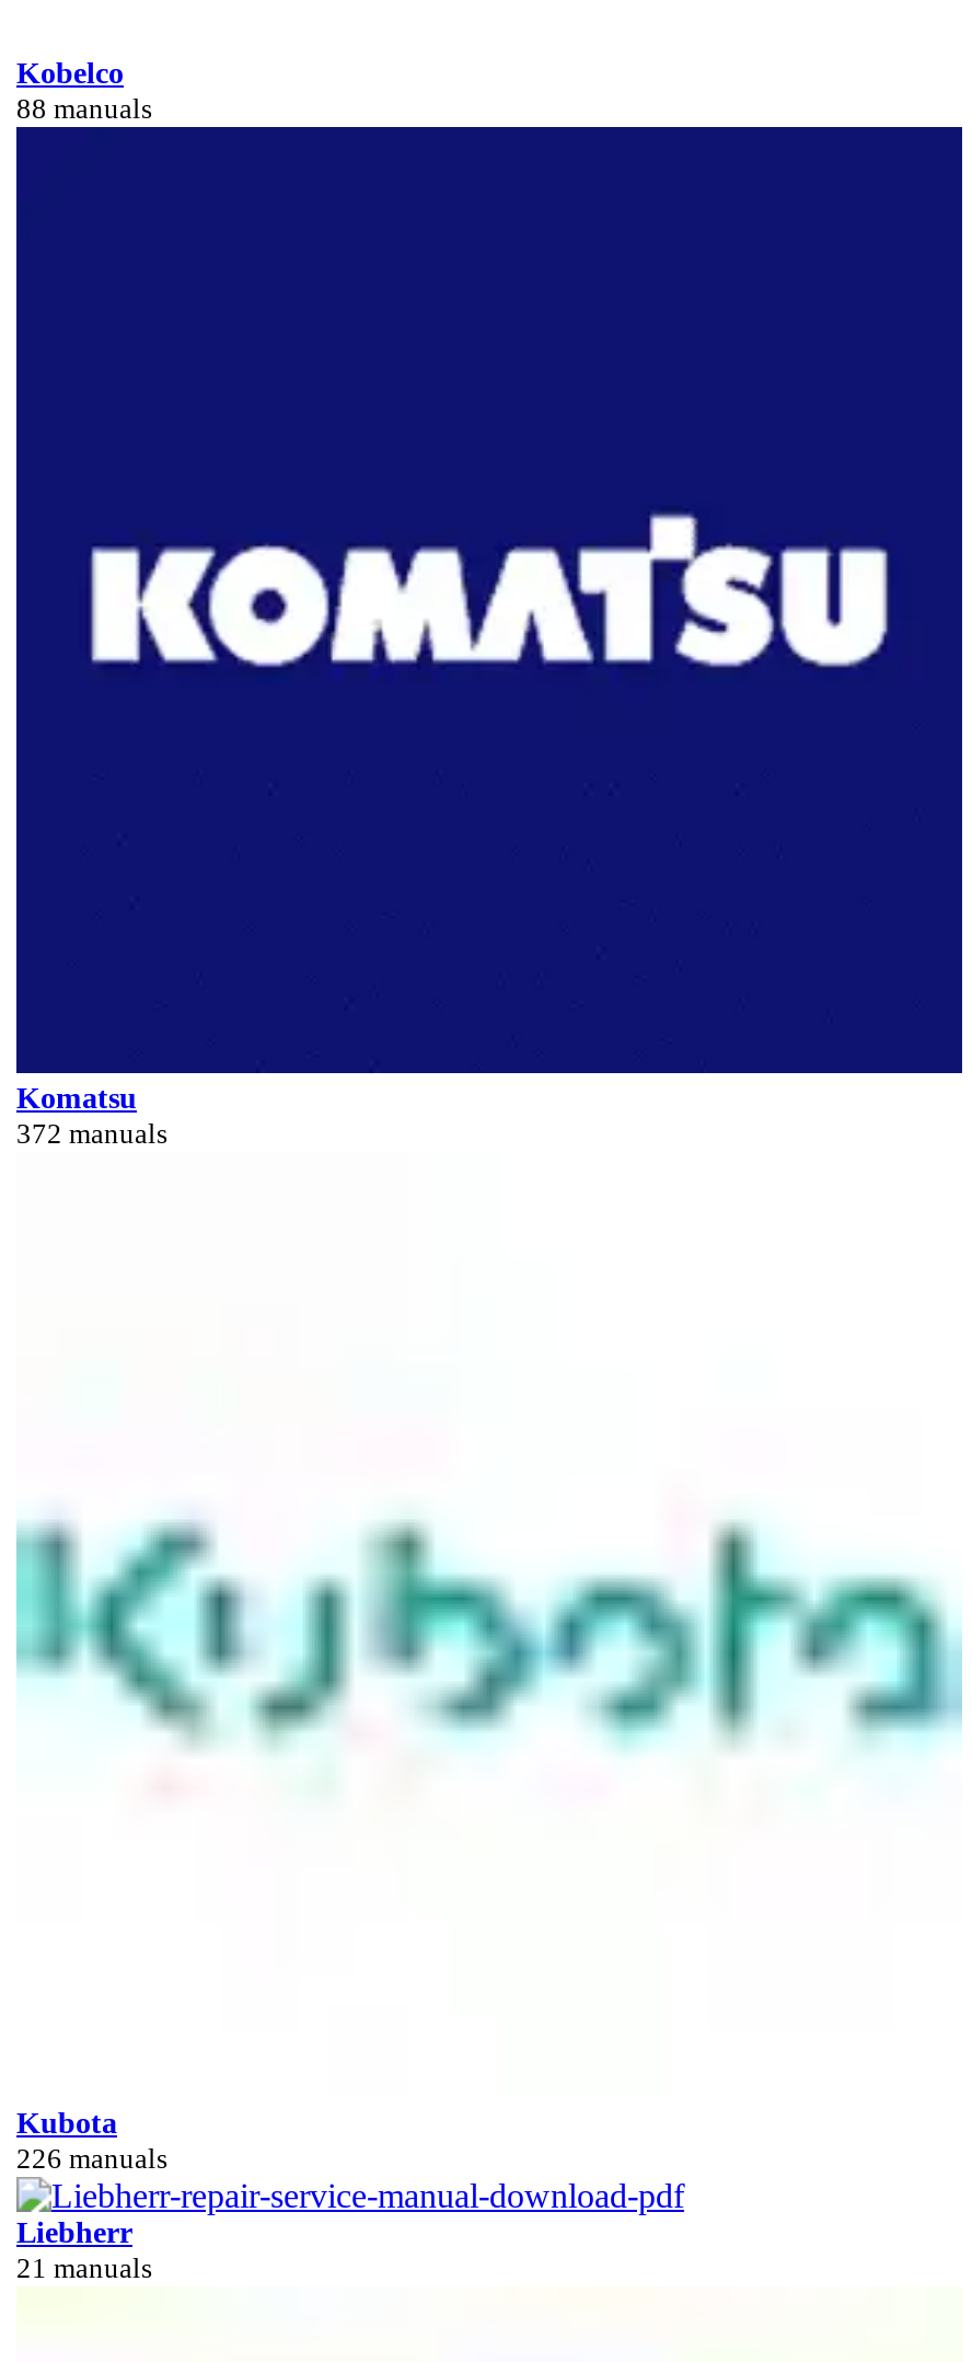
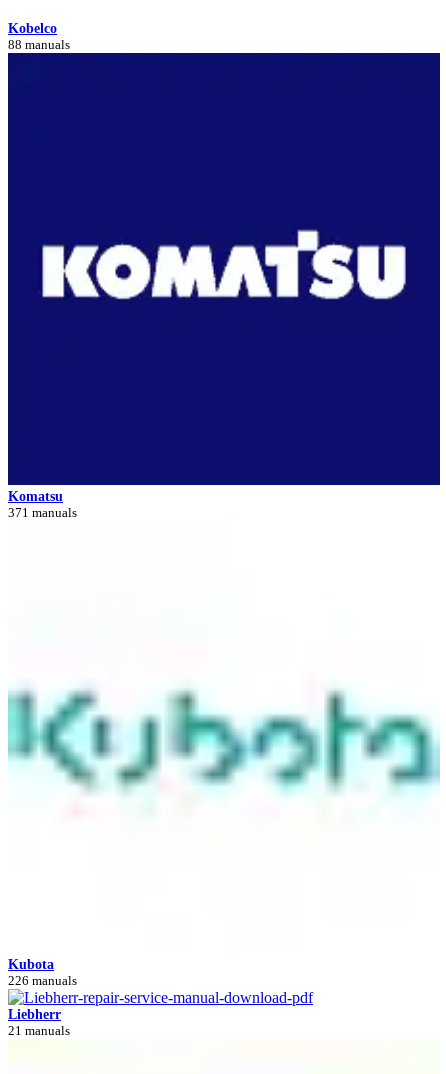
[16,1118,167,1151] 372 manuals -> [8,505,77,520] 371 manuals

